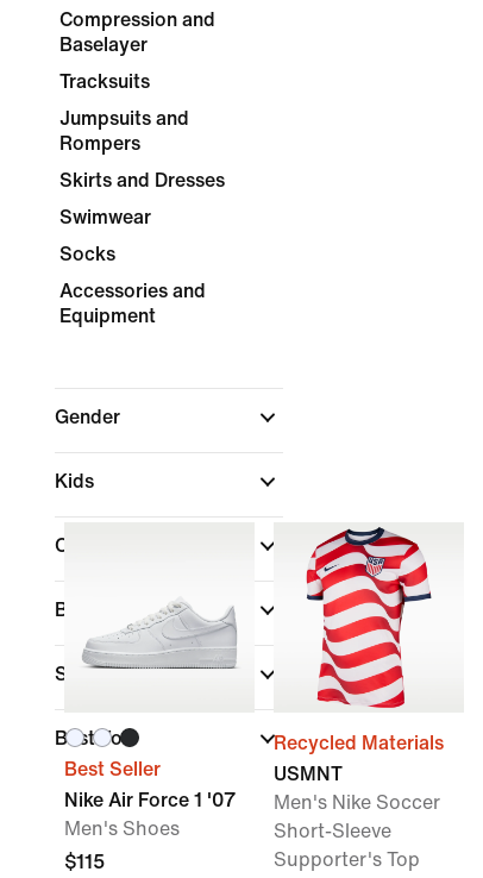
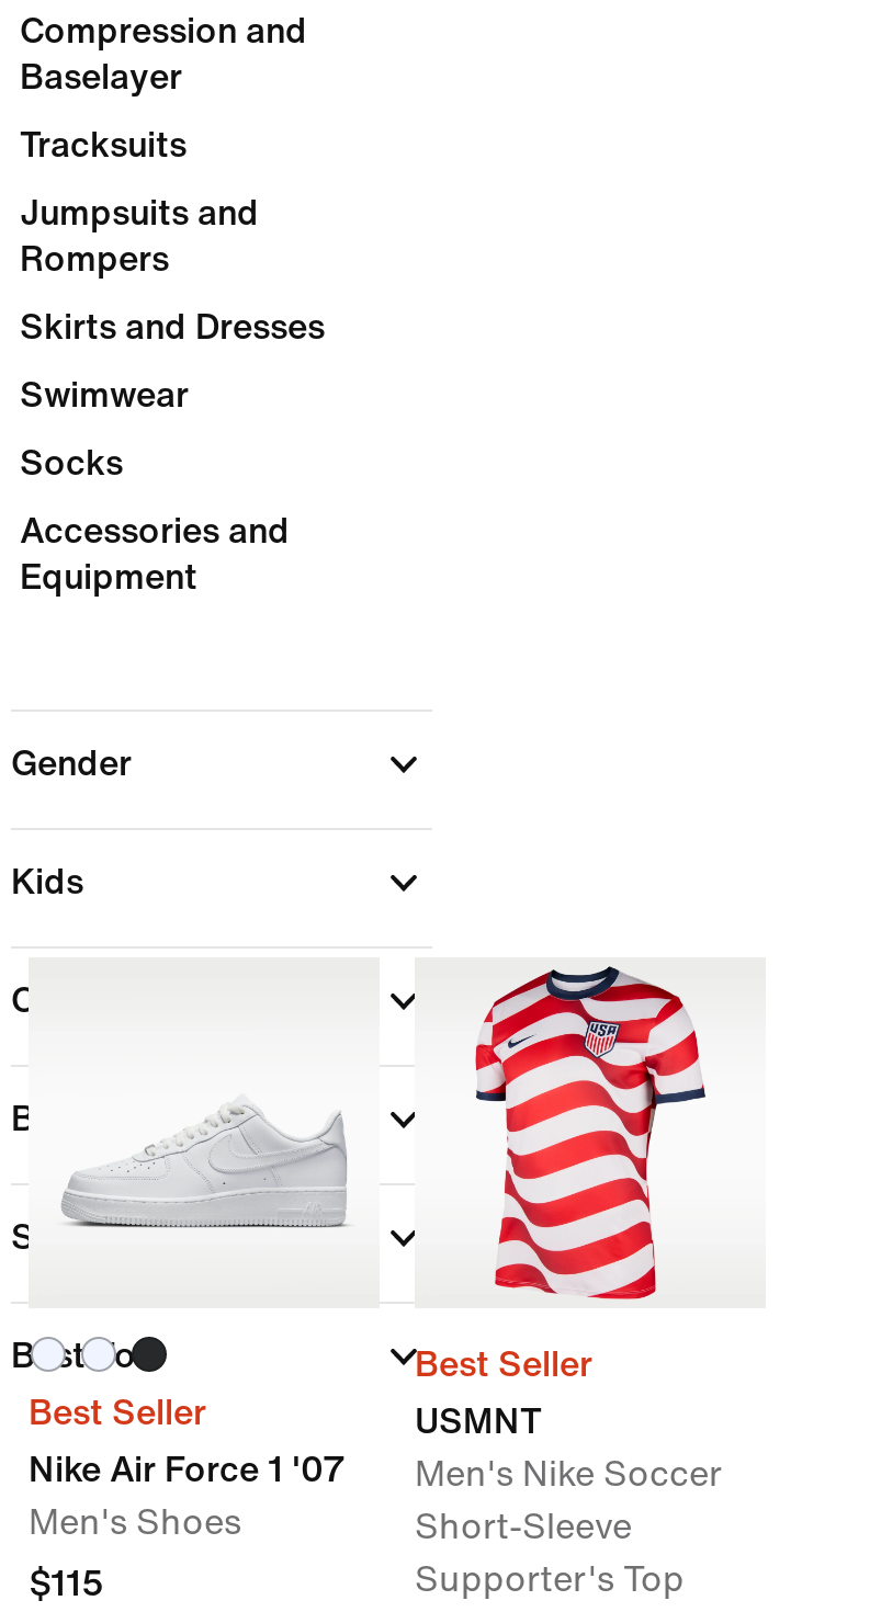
[274,733,444,753] Recycled Materials -> [415,1346,592,1383] Best Seller

